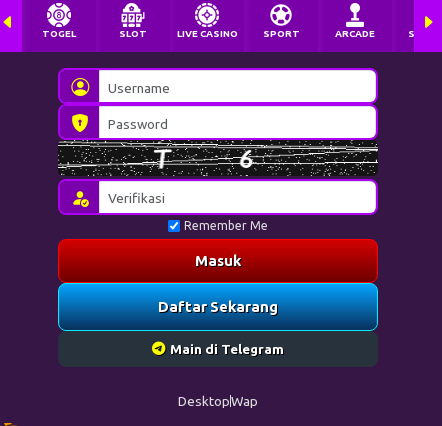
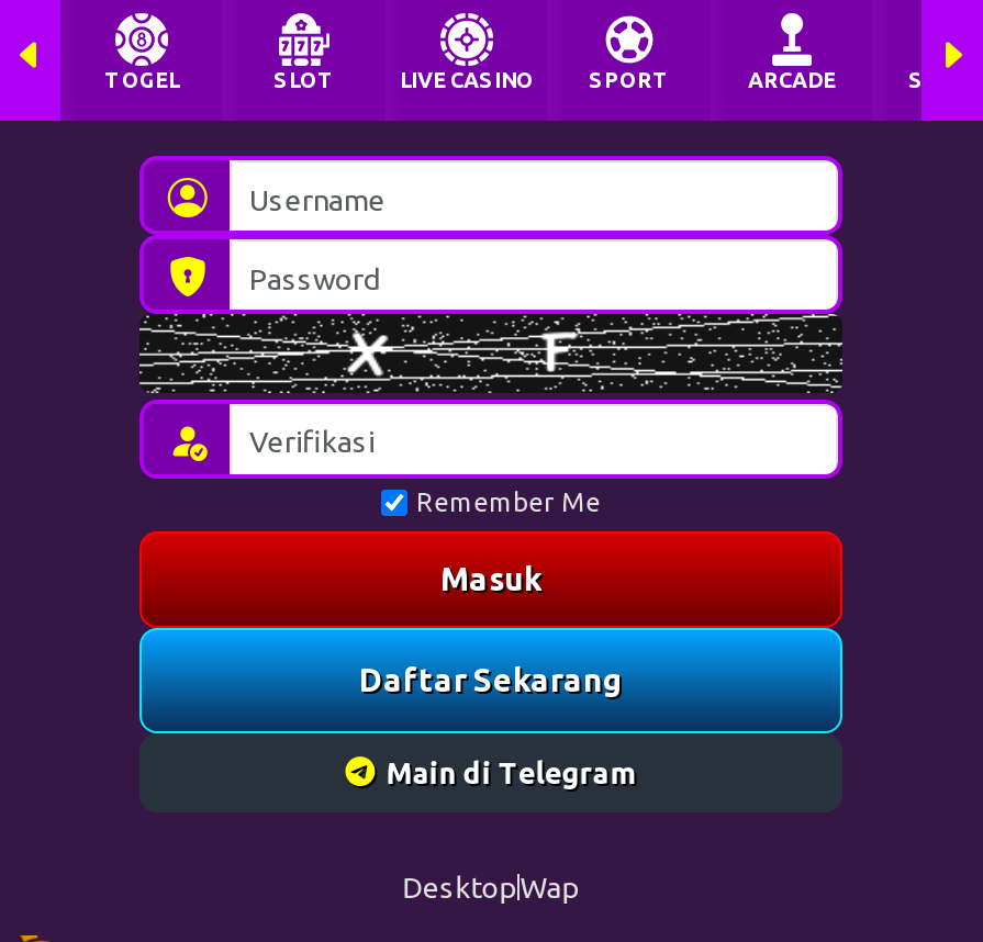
[58,139,379,177] [image] -> [139,314,842,393] [image]

